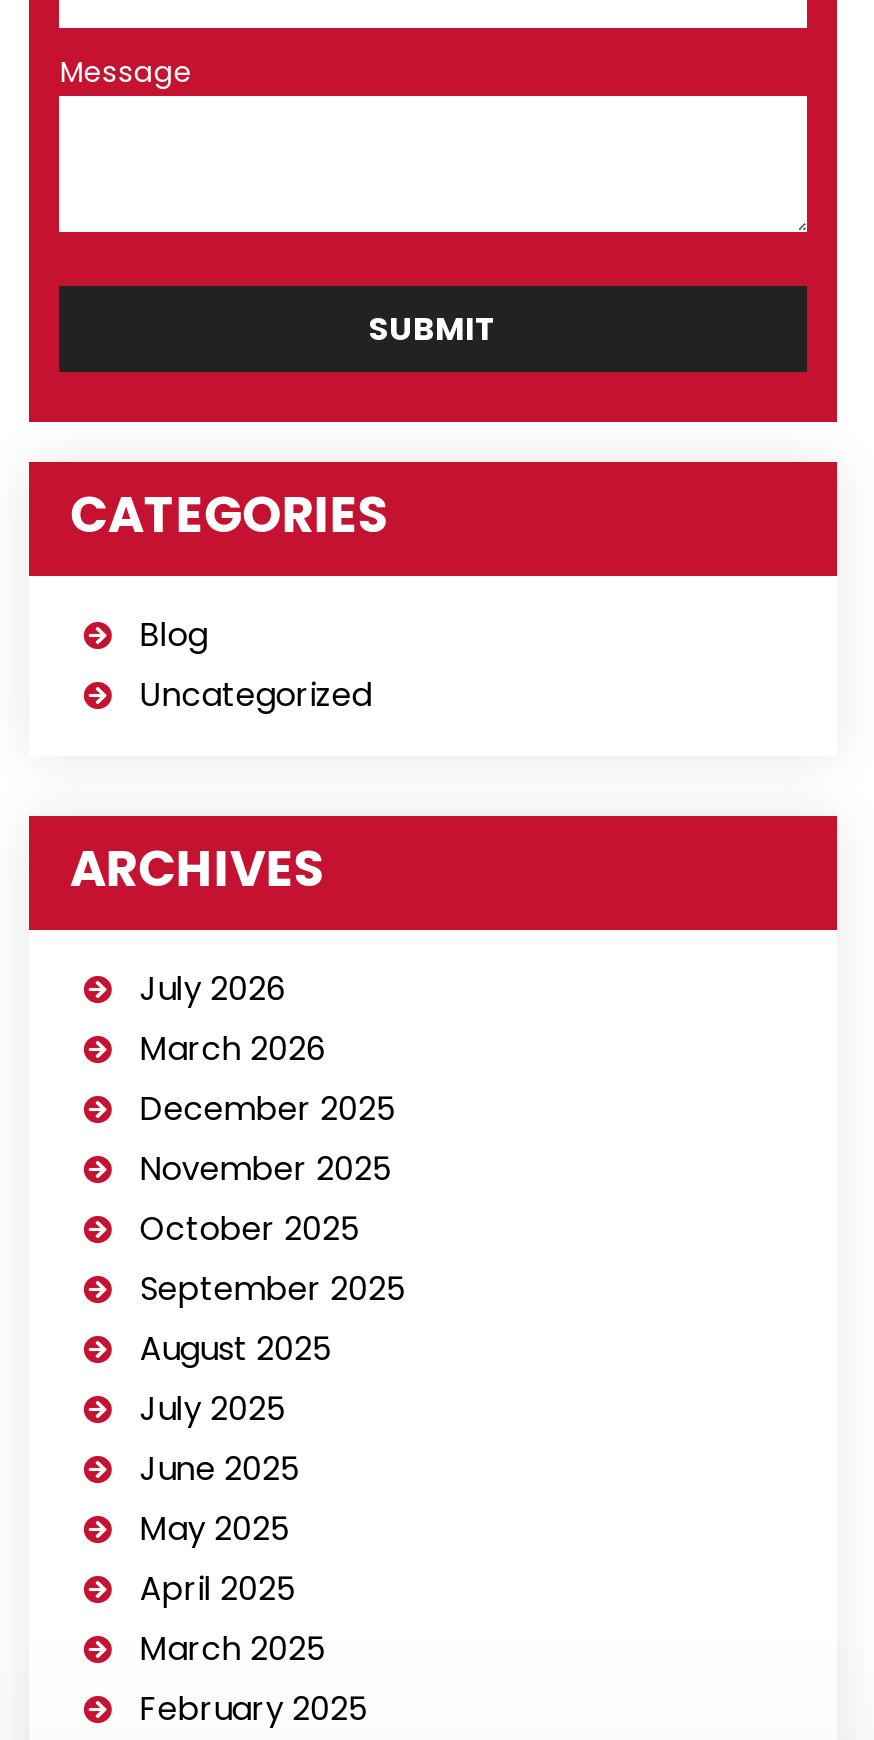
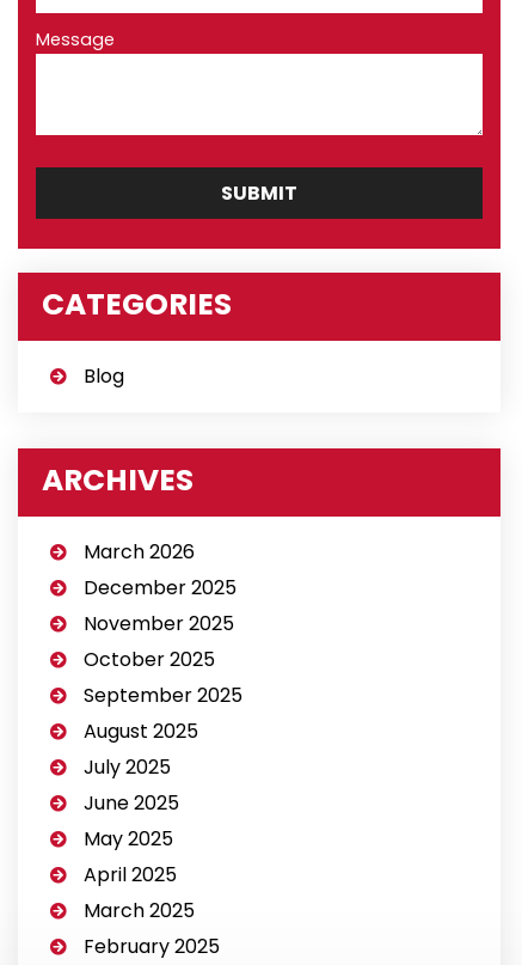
[140,672,372,718] Uncategorized -> none
[140,966,286,1012] July 2026 -> none

